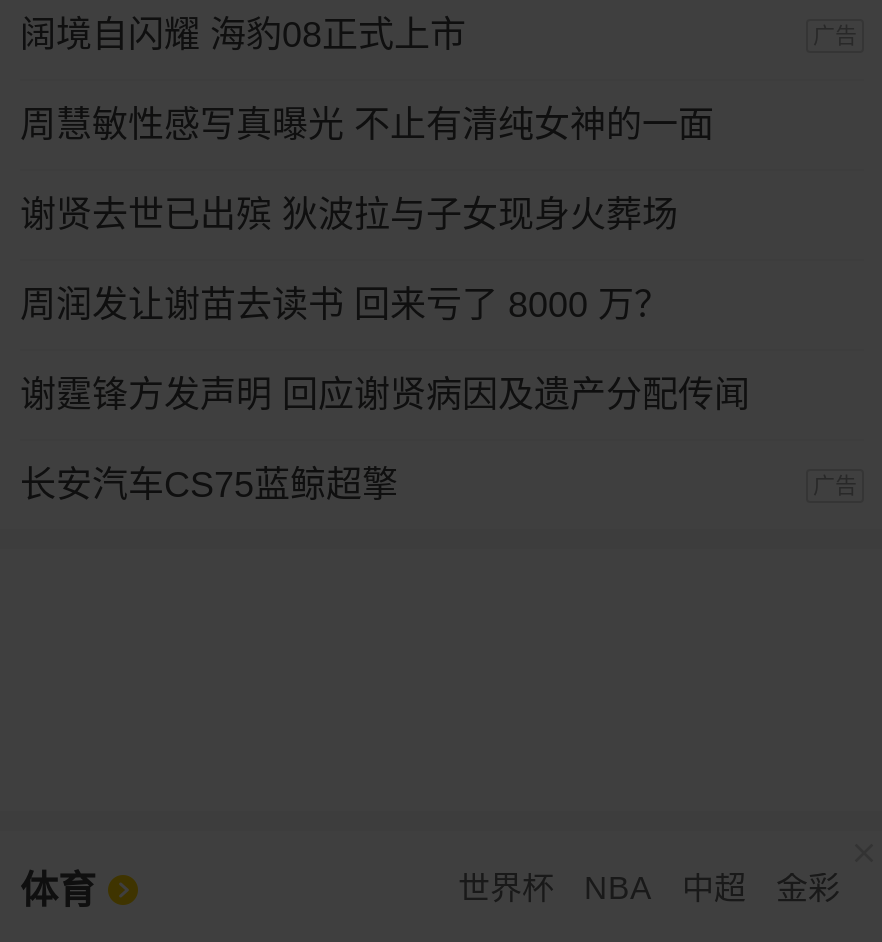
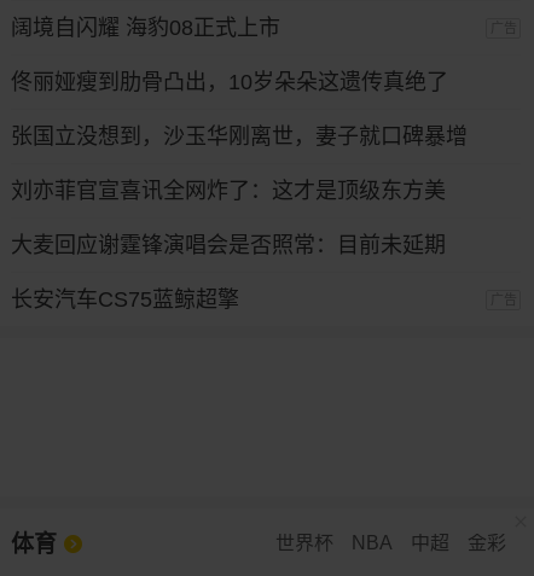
[20,106,714,146] 周慧敏性感写真曝光 不止有清纯女神的一面 -> [11,71,448,95] 佟丽娅瘦到肋骨凸出，10岁朵朵这遗传真绝了
[20,196,678,236] 谢贤去世已出殡 狄波拉与子女现身火葬场 -> [11,125,468,149] 张国立没想到，沙玉华刚离世，妻子就口碑暴增
[20,286,670,326] 周润发让谢苗去读书 回来亏了 8000 万？ -> [11,179,446,203] 刘亦菲官宣喜讯全网炸了：这才是顶级东方美
[20,376,750,416] 谢霆锋方发声明 回应谢贤病因及遗产分配传闻 -> [11,234,446,258] 大麦回应谢霆锋演唱会是否照常：目前未延期

